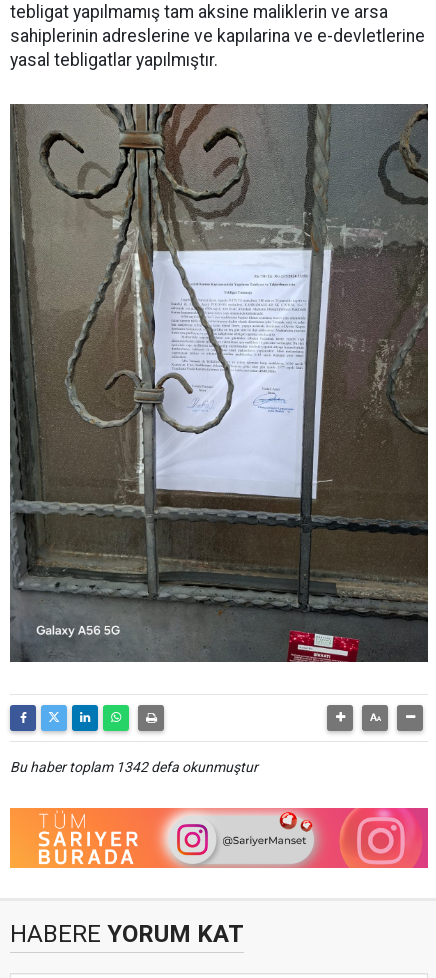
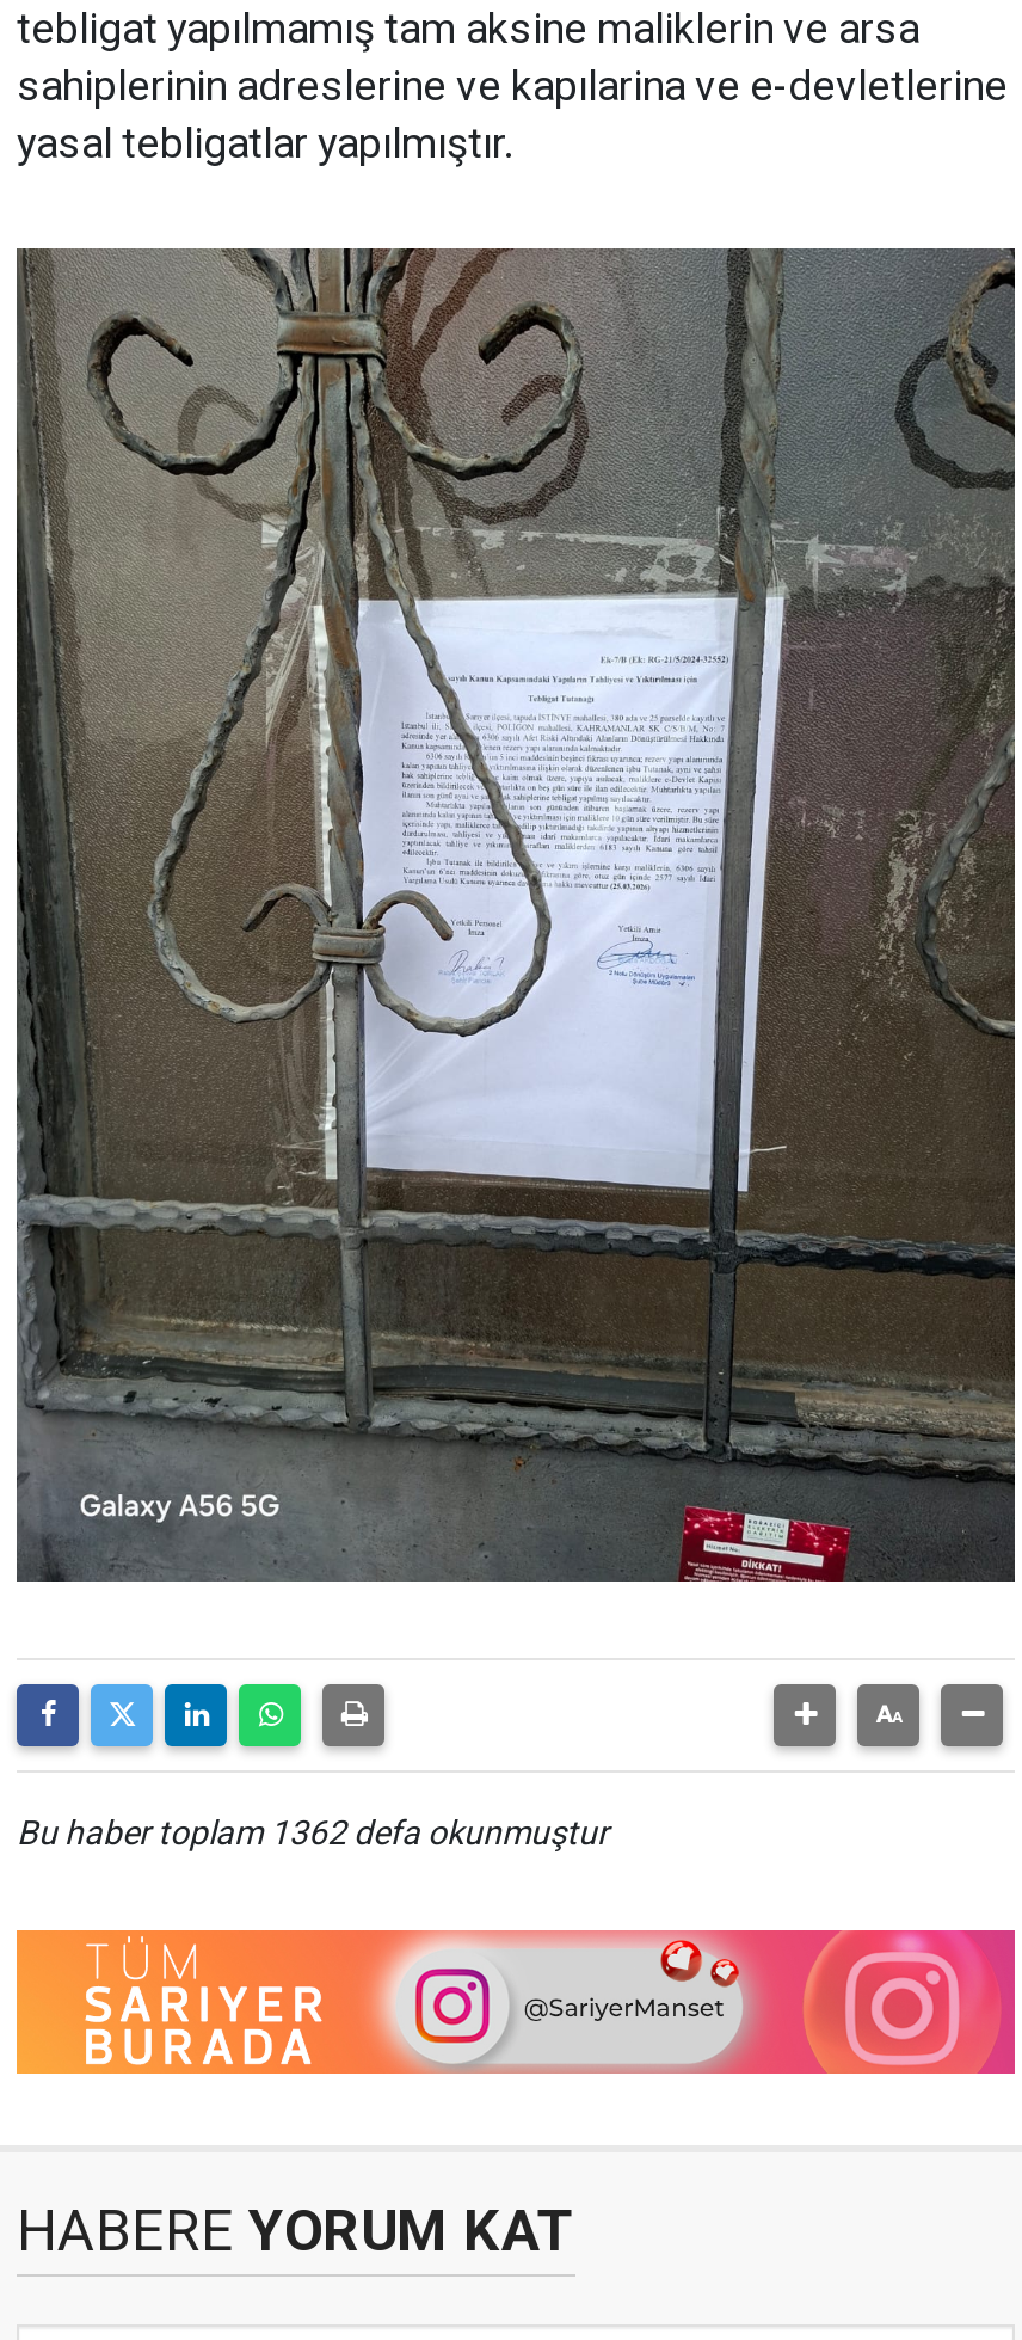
[10,758,258,774] Bu haber toplam 1342 defa okunmuştur -> [17,1812,609,1850] Bu haber toplam 1362 defa okunmuştur

